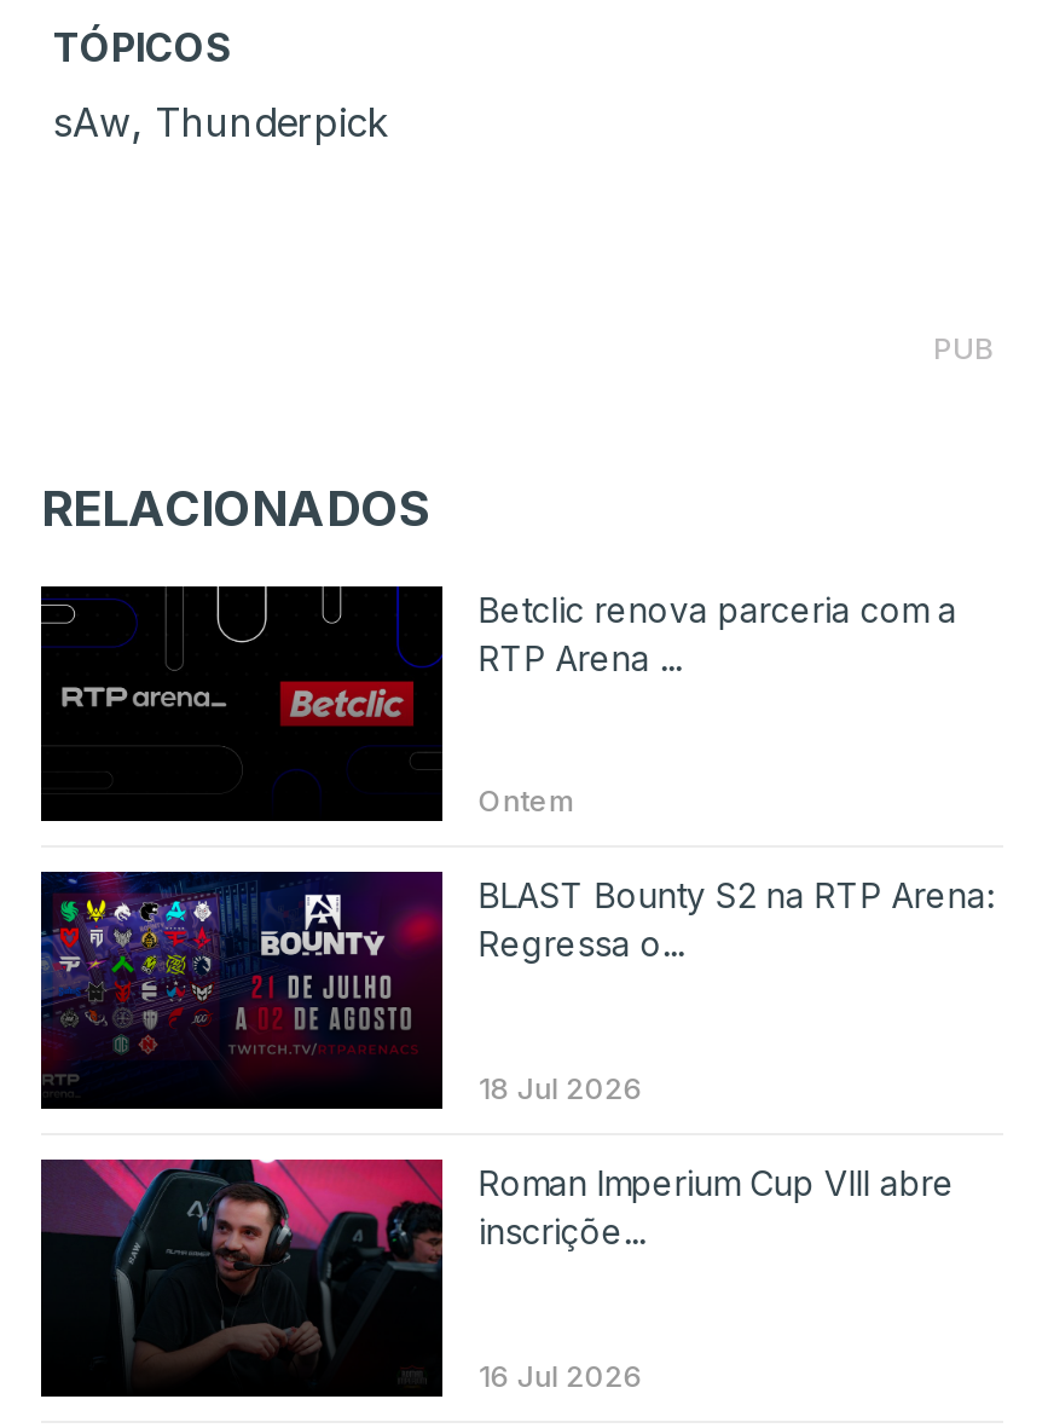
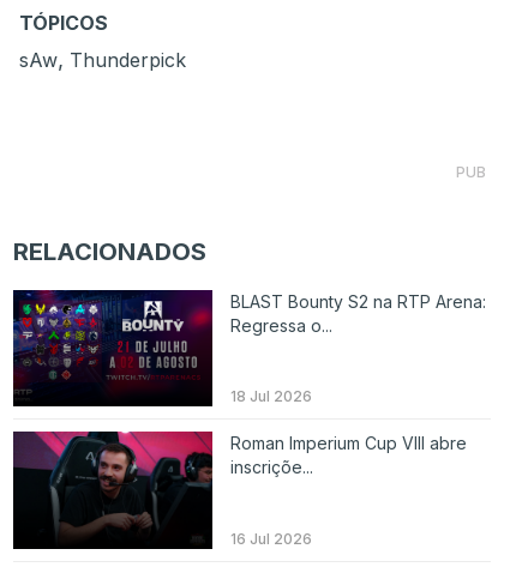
[39,586,957,787] [image] | Betclic renova parceria com a | RTP Arena ... -> none
[478,784,575,820] Ontem -> none

